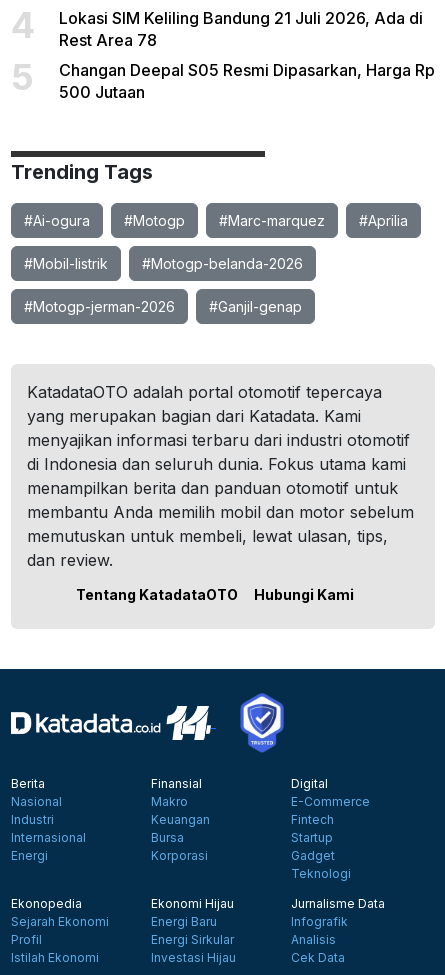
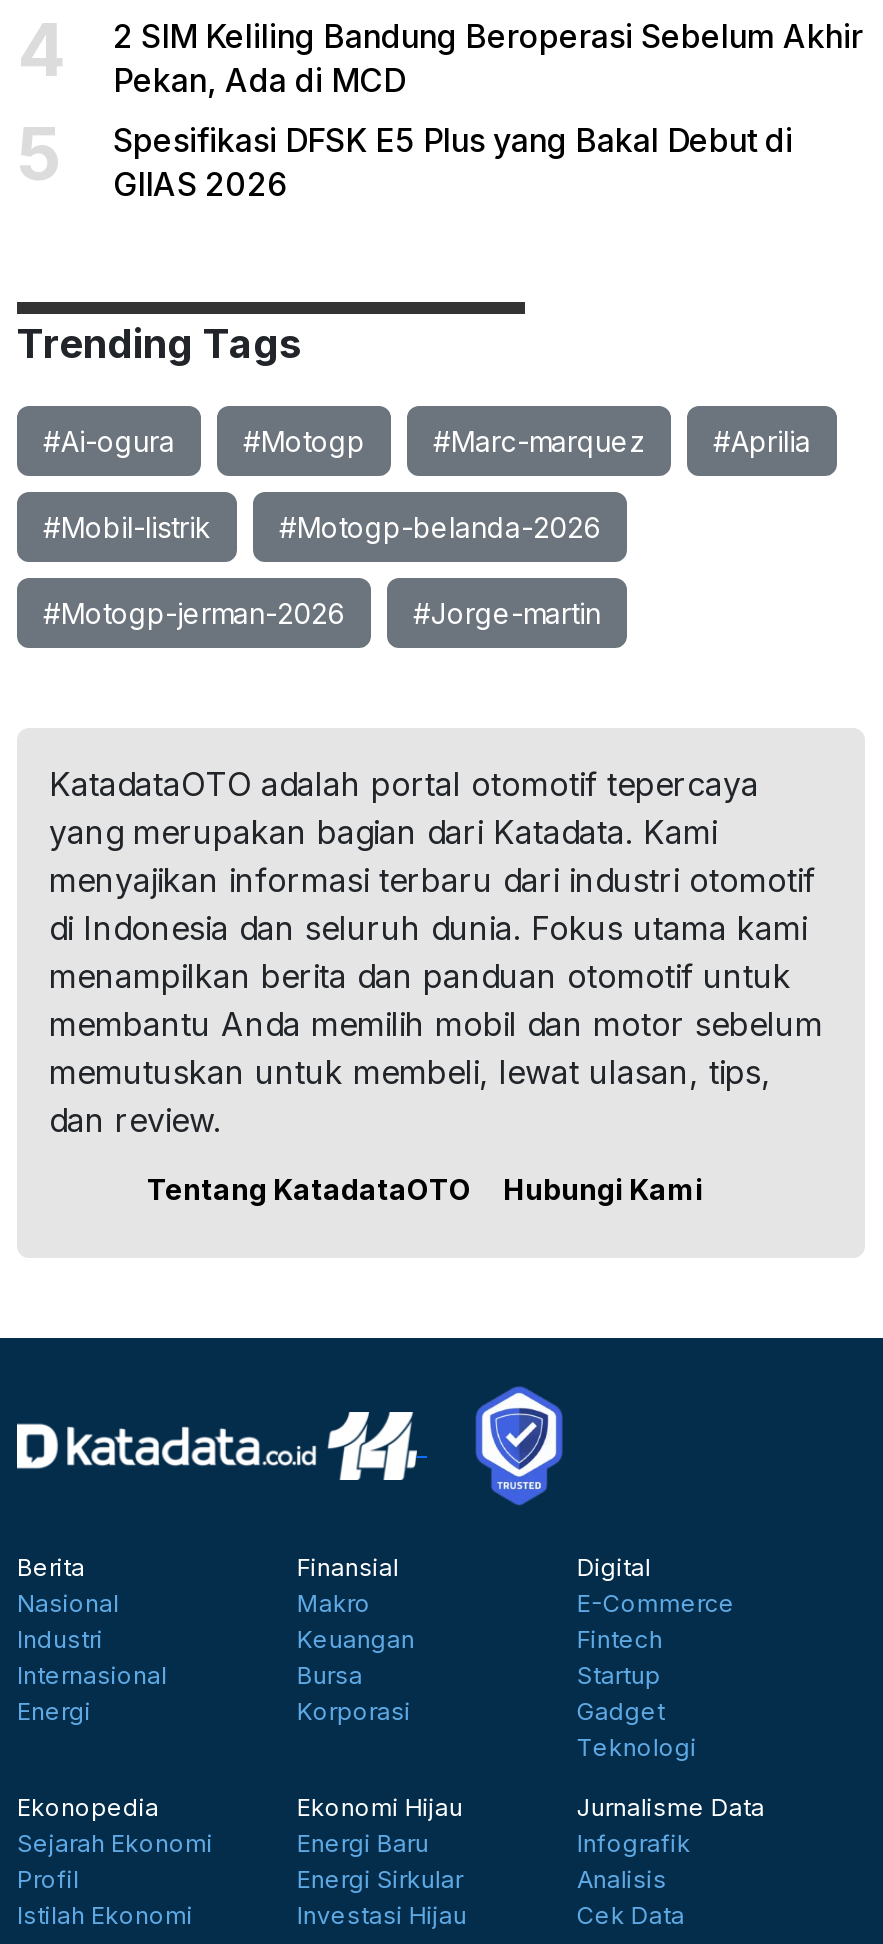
[59,8,423,50] Lokasi SIM Keliling Bandung 21 Juli 2026, Ada di | Rest Area 78 -> [113,16,863,100] 2 SIM Keliling Bandung Beroperasi Sebelum Akhir | Pekan, Ada di MCD
[59,60,435,102] Changan Deepal S05 Resmi Dipasarkan, Harga Rp | 500 Jutaan -> [113,120,793,204] Spesifikasi DFSK E5 Plus yang Bakal Debut di | GIIAS 2026
[209,298,302,315] #Ganjil-genap -> [413,596,601,630] #Jorge-martin

